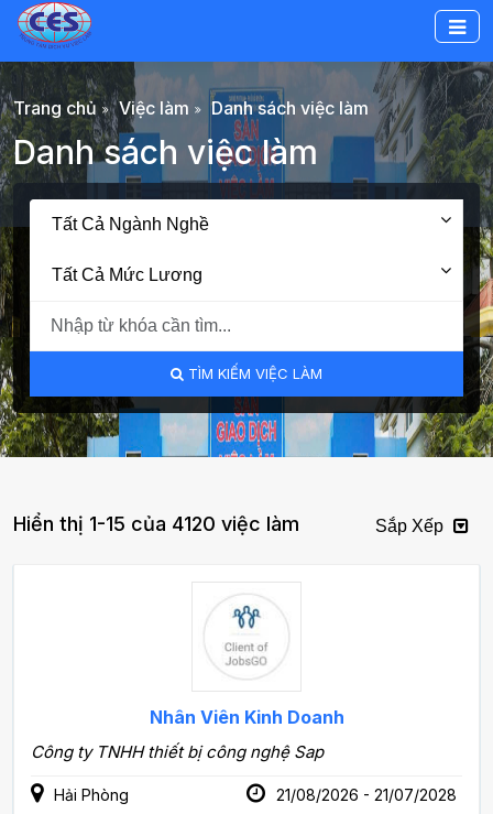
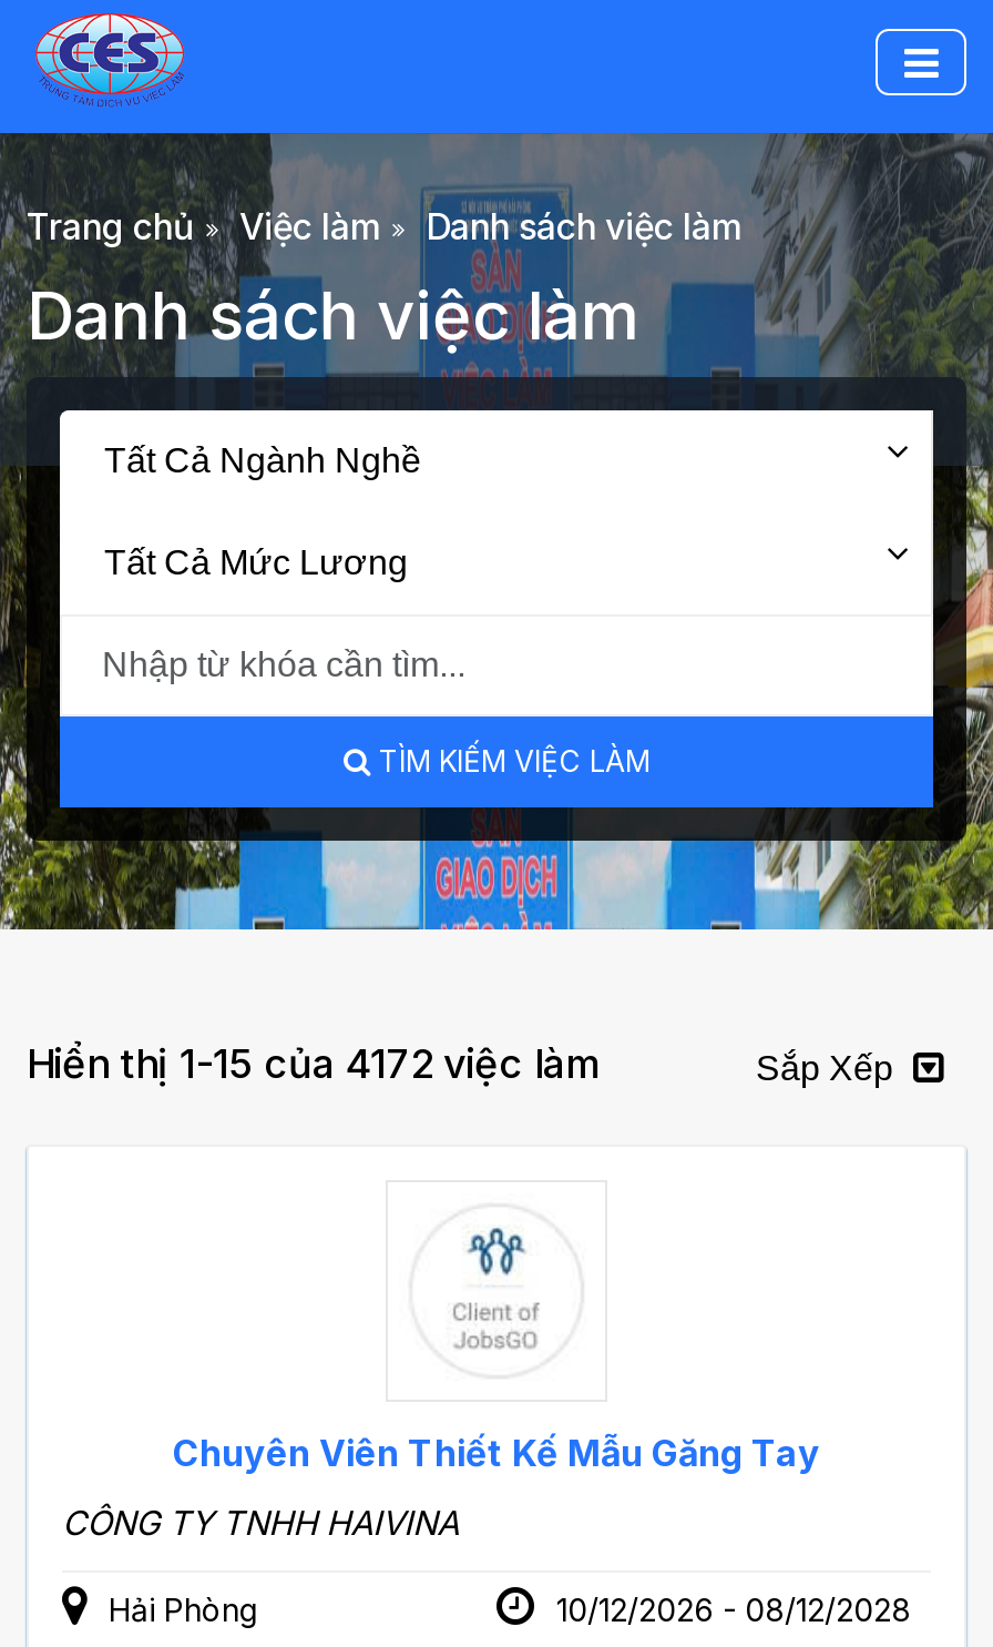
[13,512,299,535] Hiển thị 1-15 của 4120 việc làm -> [27,1040,601,1087] Hiển thị 1-15 của 4172 việc làm
[149,706,344,728] Nhân Viên Kinh Doanh -> [173,1431,820,1475] Chuyên Viên Thiết Kế Mẫu Găng Tay
[31,741,324,762] Công ty TNHH thiết bị công nghệ Sap -> [62,1502,459,1544] CÔNG TY TNHH HAIVINA
[276,785,457,804] 21/08/2026 - 21/07/2028 -> [556,1590,911,1628] 10/12/2026 - 08/12/2028

